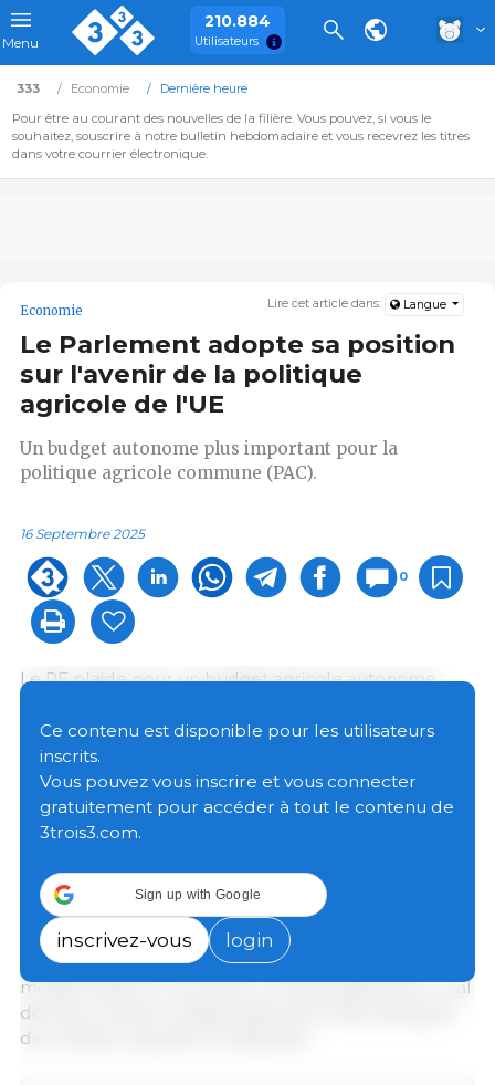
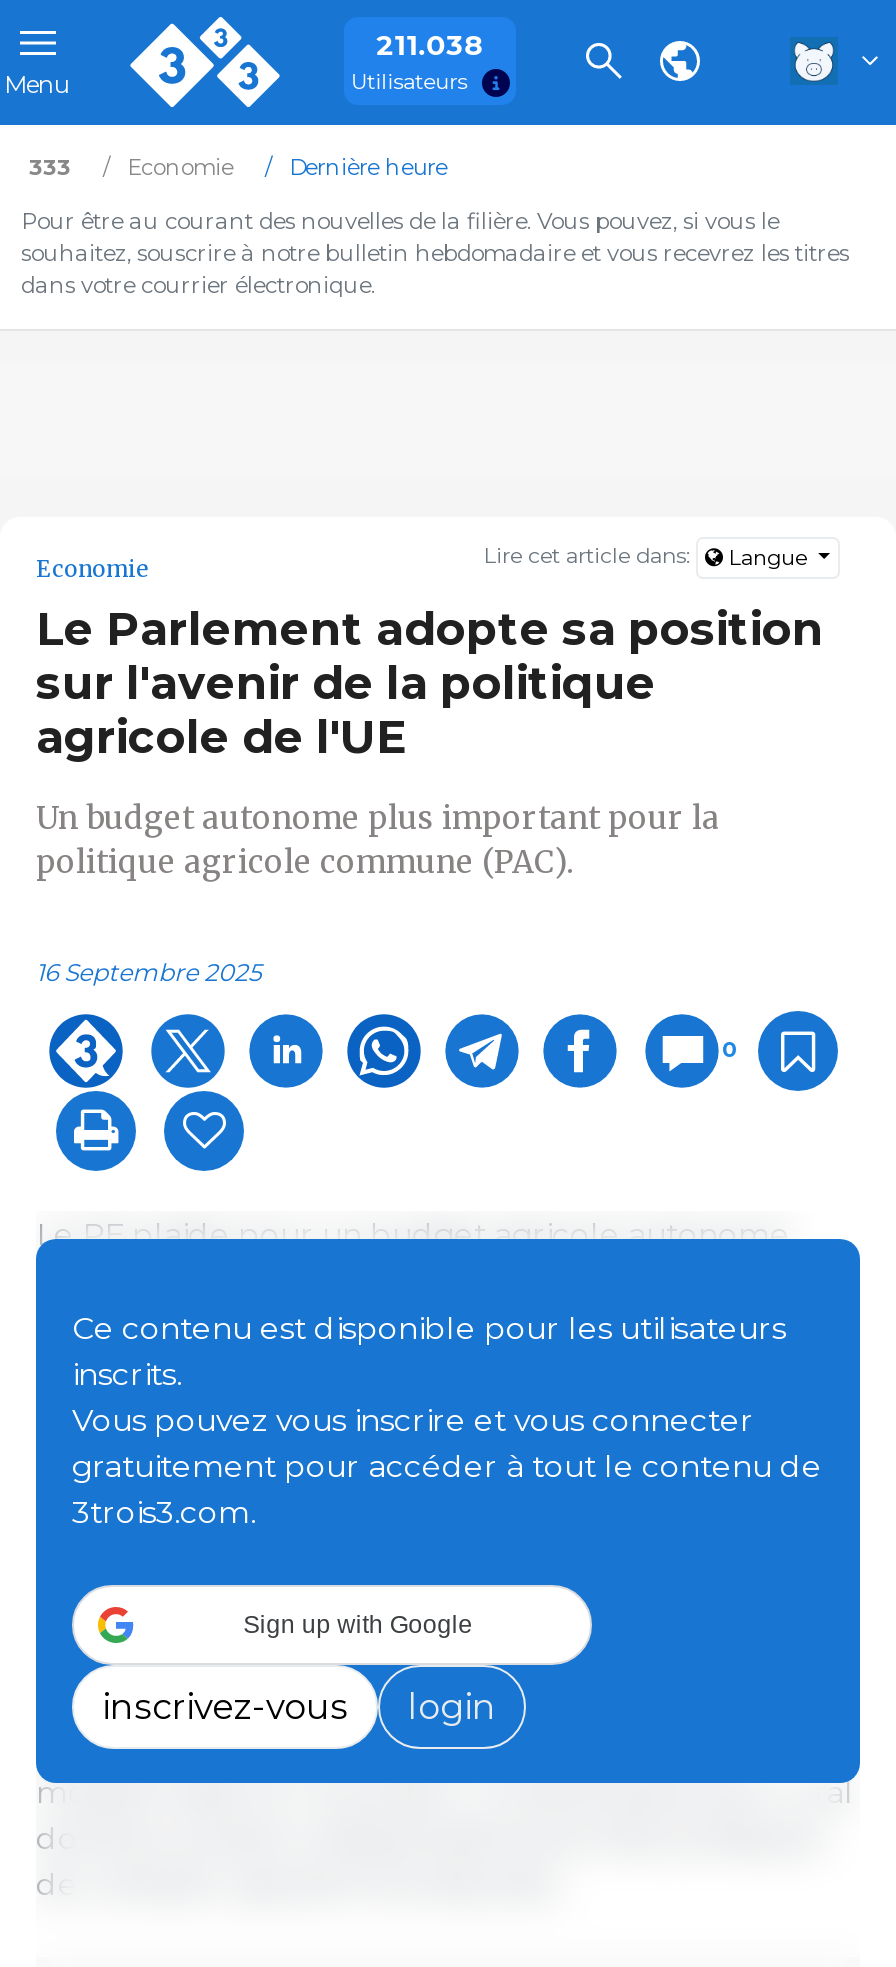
[205,11,271,30] 210.884 -> [376,26,484,62] 211.038

